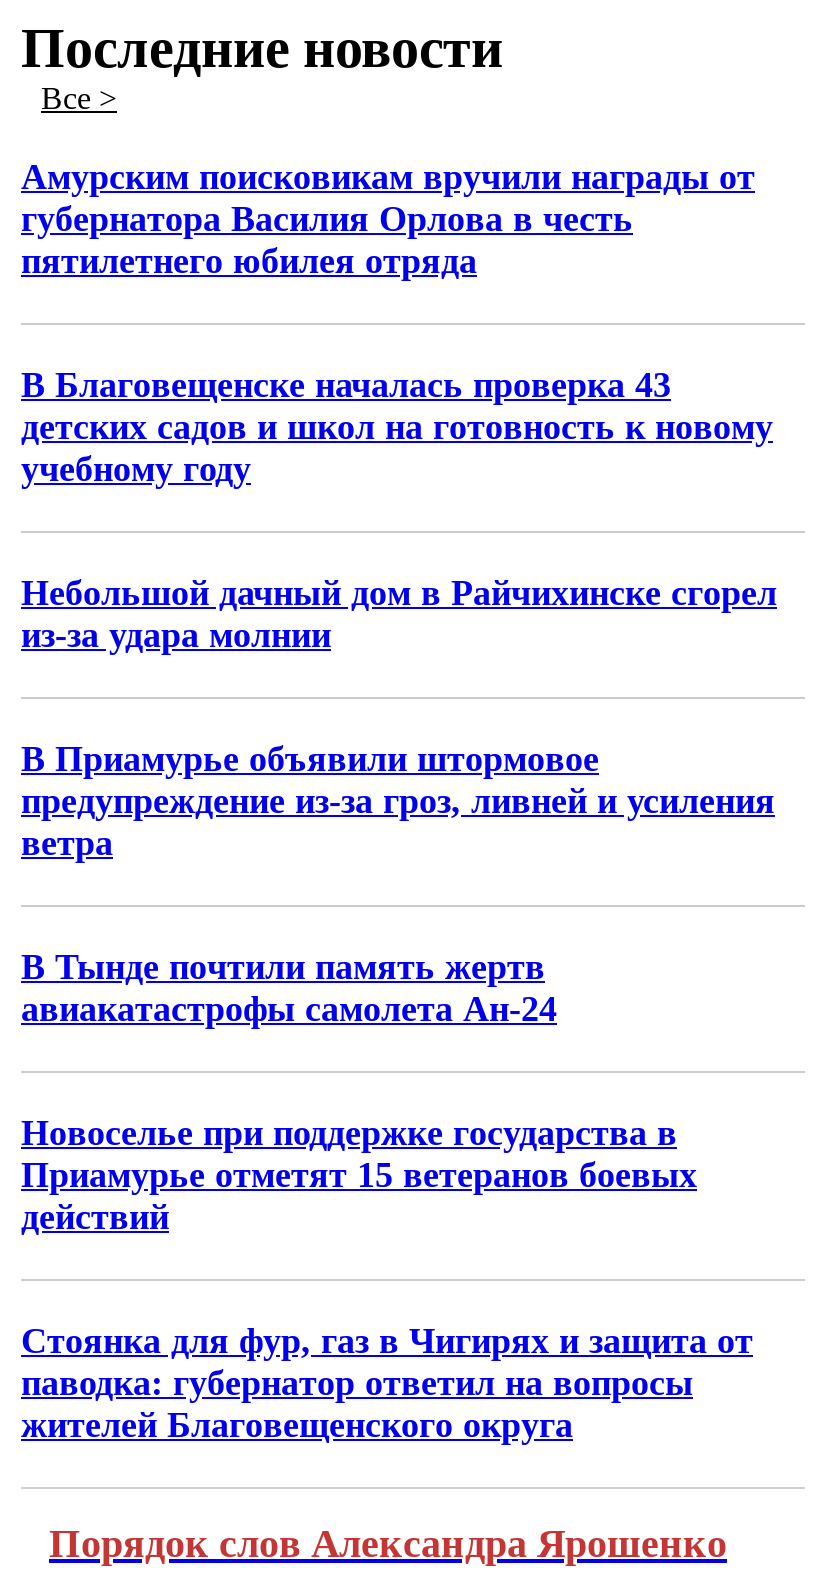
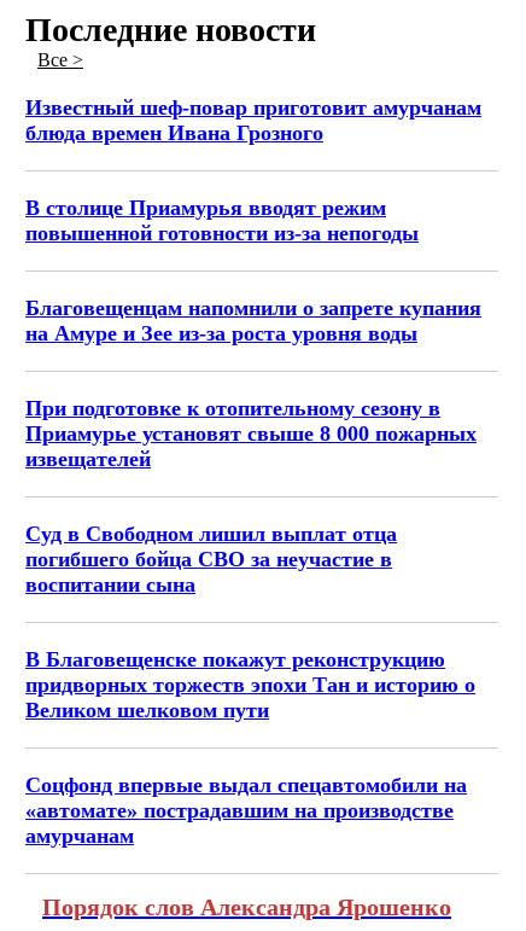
[21,158,755,282] Амурским поисковикам вручили награды от | губернатора Василия Орлова в честь | пятилетнего юбилея отряда -> [25,96,481,145] Известный шеф-повар приготовит амурчанам | блюда времен Ивана Грозного
[21,366,773,490] В Благовещенске началась проверка 43 | детских садов и школ на готовность к новому | учебному году -> [25,196,419,245] В столице Приамурья вводят режим | повышенной готовности из-за непогоды
[21,574,777,656] Небольшой дачный дом в Райчихинске сгорел | из-за удара молнии -> [25,296,481,346] Благовещенцам напомнили о запрете купания | на Амуре и Зее из-за роста уровня воды
[21,740,775,864] В Приамурье объявили штормовое | предупреждение из-за гроз, ливней и усиления | ветра -> [25,396,477,471] При подготовке к отопительному сезону в | Приамурье установят свыше 8 000 пожарных | извещателей
[21,948,557,1030] В Тынде почтили память жертв | авиакатастрофы самолета Ан-24 -> [25,522,397,597] Суд в Свободном лишил выплат отца | погибшего бойца СВО за неучастие в | воспитании сына
[21,1114,697,1238] Новоселье при поддержке государства в | Приамурье отметят 15 ветеранов боевых | действий -> [25,648,475,722] В Благовещенске покажут реконструкцию | придворных торжеств эпохи Тан и историю о | Великом шелковом пути
[21,1322,753,1446] Стоянка для фур, газ в Чигирях и защита от | паводка: губернатор ответил на вопросы | жителей Благовещенского округа -> [25,773,467,848] Соцфонд впервые выдал спецавтомобили на | «автомате» пострадавшим на производстве | амурчанам

